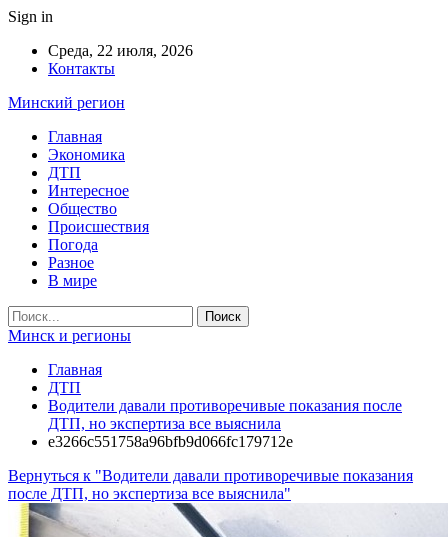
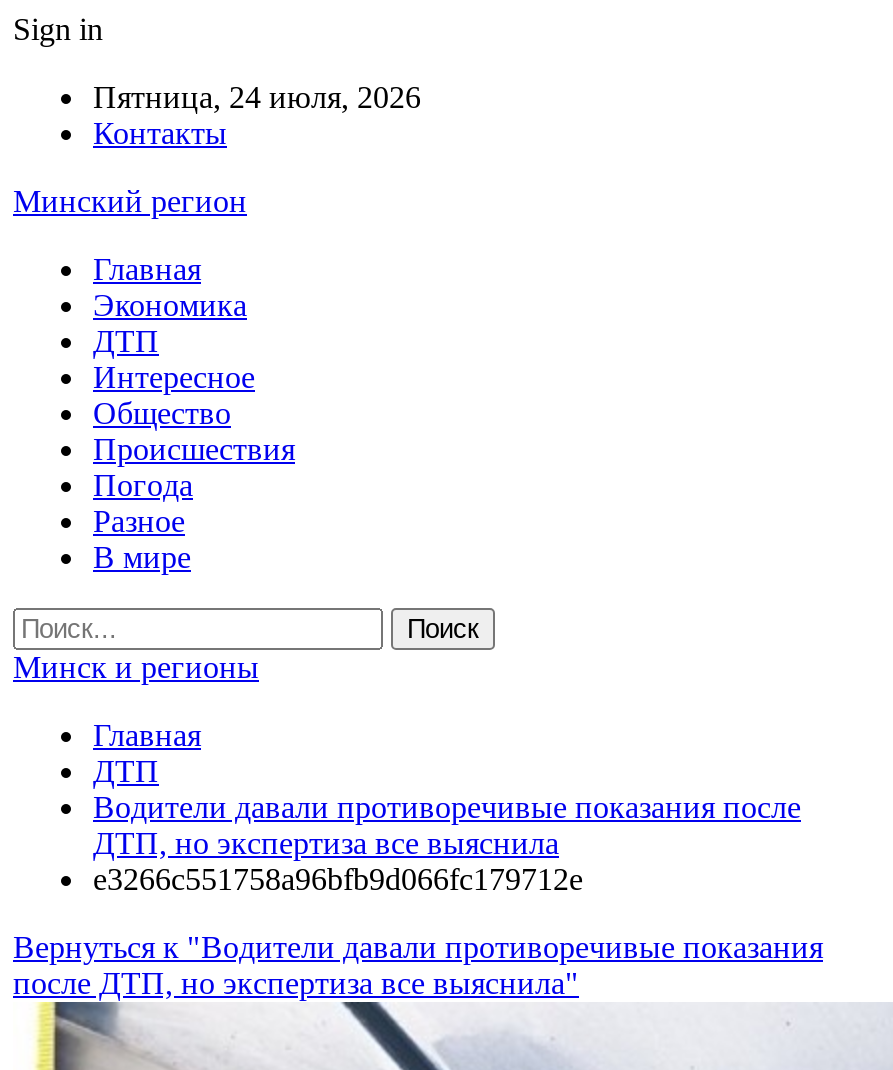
[48,42,193,59] Среда, 22 июля, 2026 -> [93,80,421,114] Пятница, 24 июля, 2026

